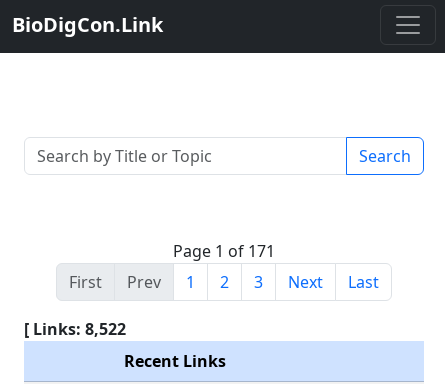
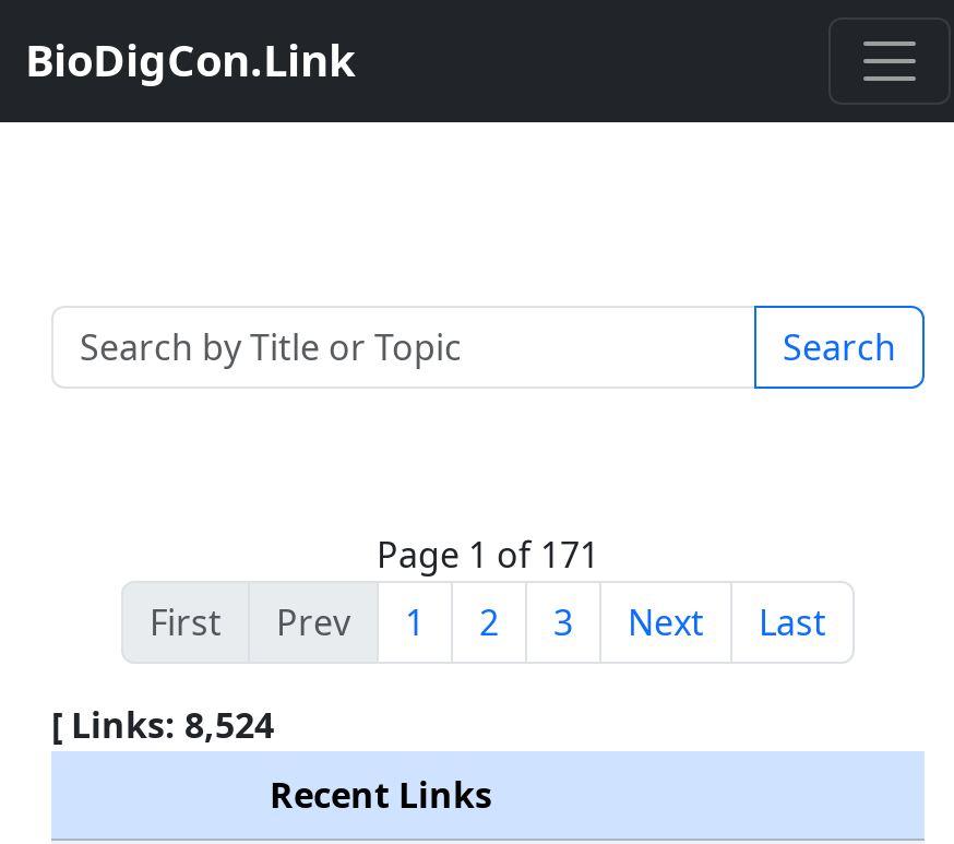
[24,318,126,340] [ Links: 8,522 -> [51,701,274,749] [ Links: 8,524

